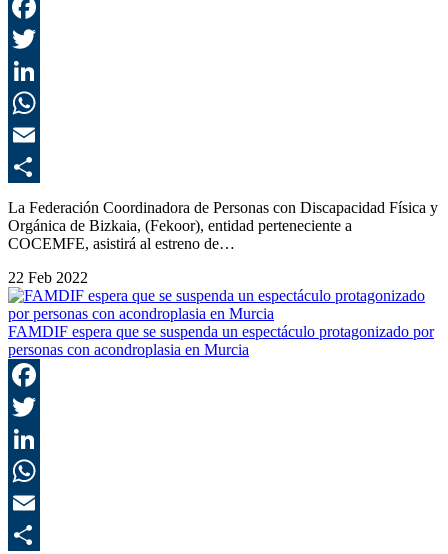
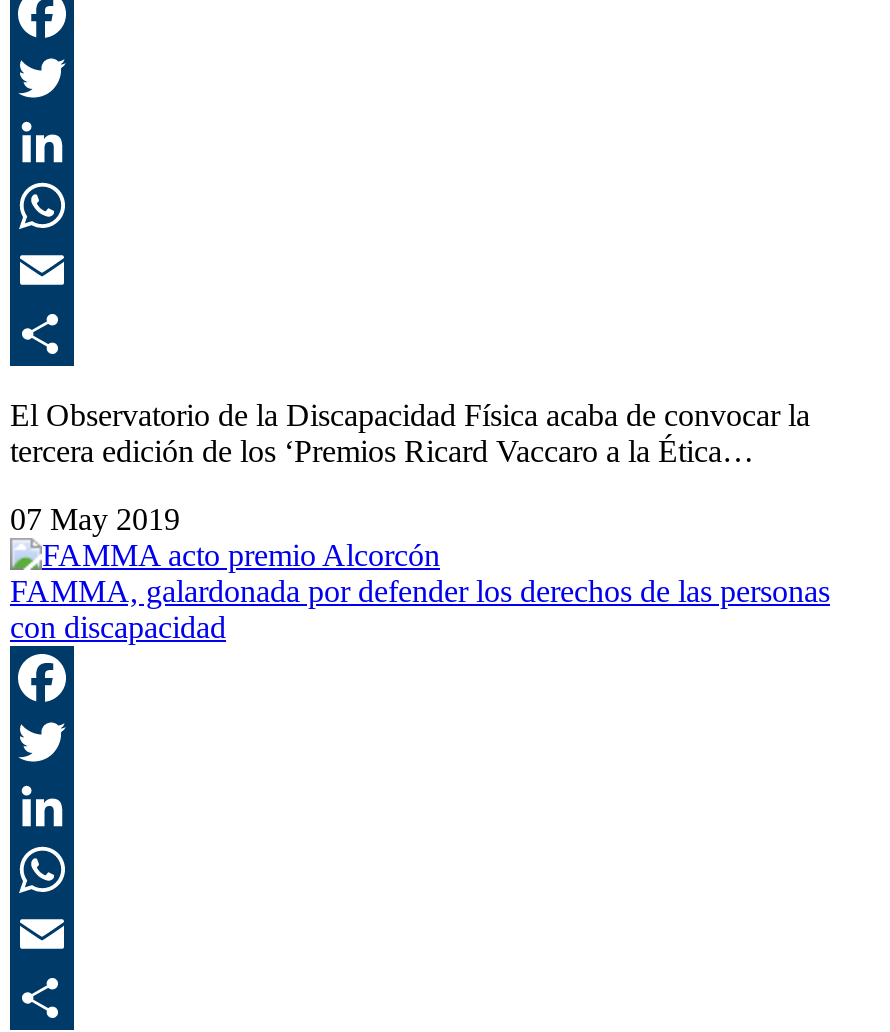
[8,199,438,252] La Federación Coordinadora de Personas con Discapacidad Física y | Orgánica de Bizkaia, (Fekoor), entidad perteneciente a | COCEMFE, asistirá al estreno de… -> [10,397,810,467] El Observatorio de la Discapacidad Física acaba de convocar la | tercera edición de los ‘Premios Ricard Vaccaro a la Ética…
[8,269,88,286] 22 Feb 2022 -> [10,501,180,535] 07 May 2019
[8,323,434,358] FAMDIF espera que se suspenda un espectáculo protagonizado por | personas con acondroplasia en Murcia -> [10,573,830,643] FAMMA, galardonada por defender los derechos de las personas | con discapacidad

